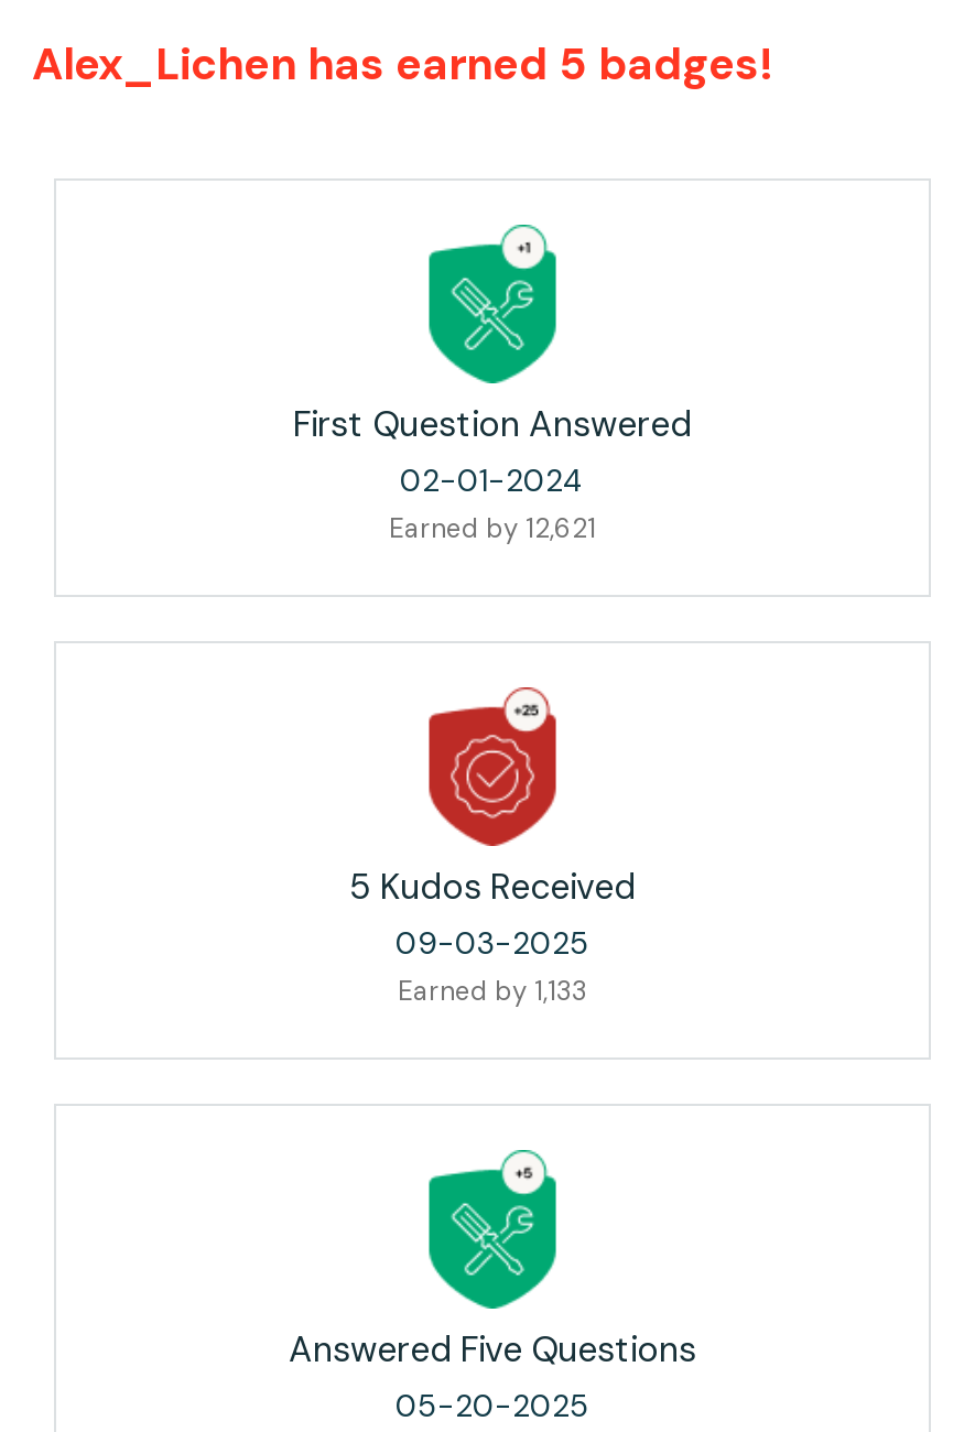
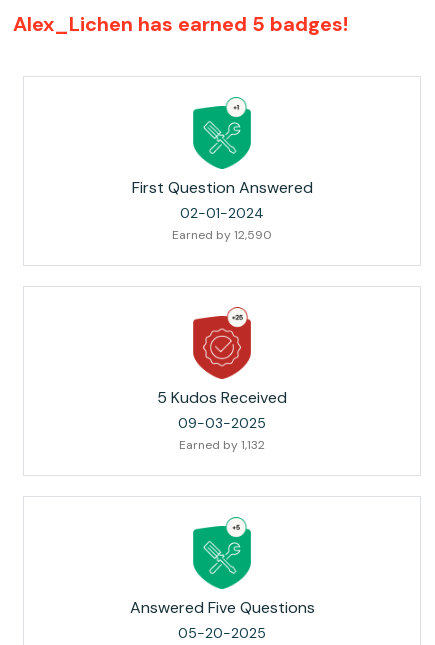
[389,511,596,546] Earned by 12,621 -> [172,227,272,243] Earned by 12,590
[398,974,587,1009] Earned by 1,133 -> [179,437,265,453] Earned by 1,132

